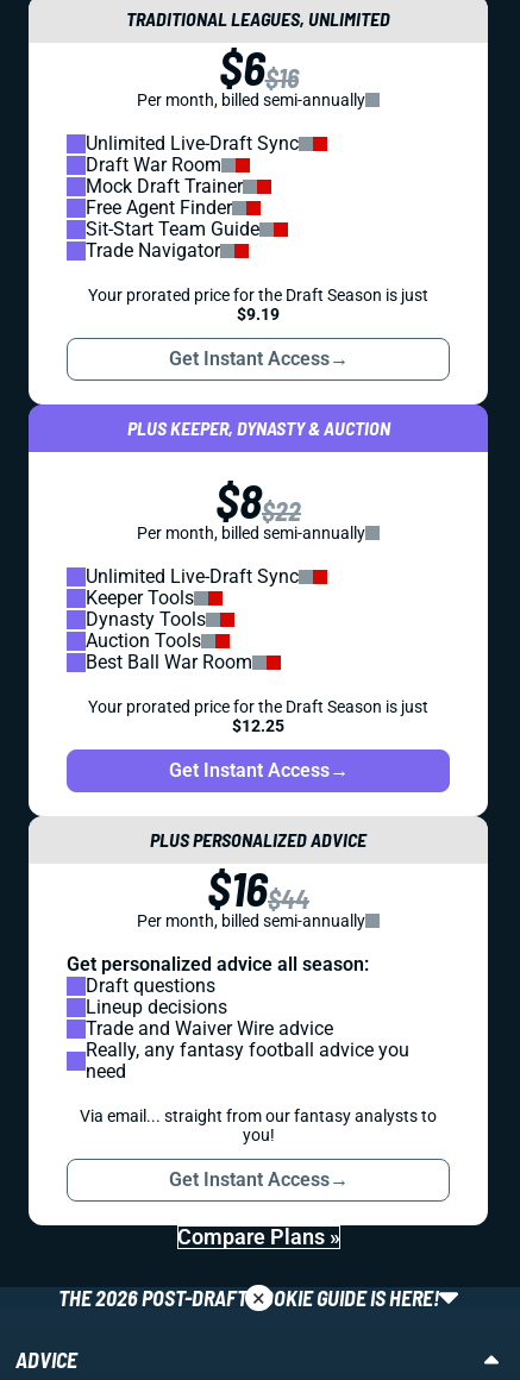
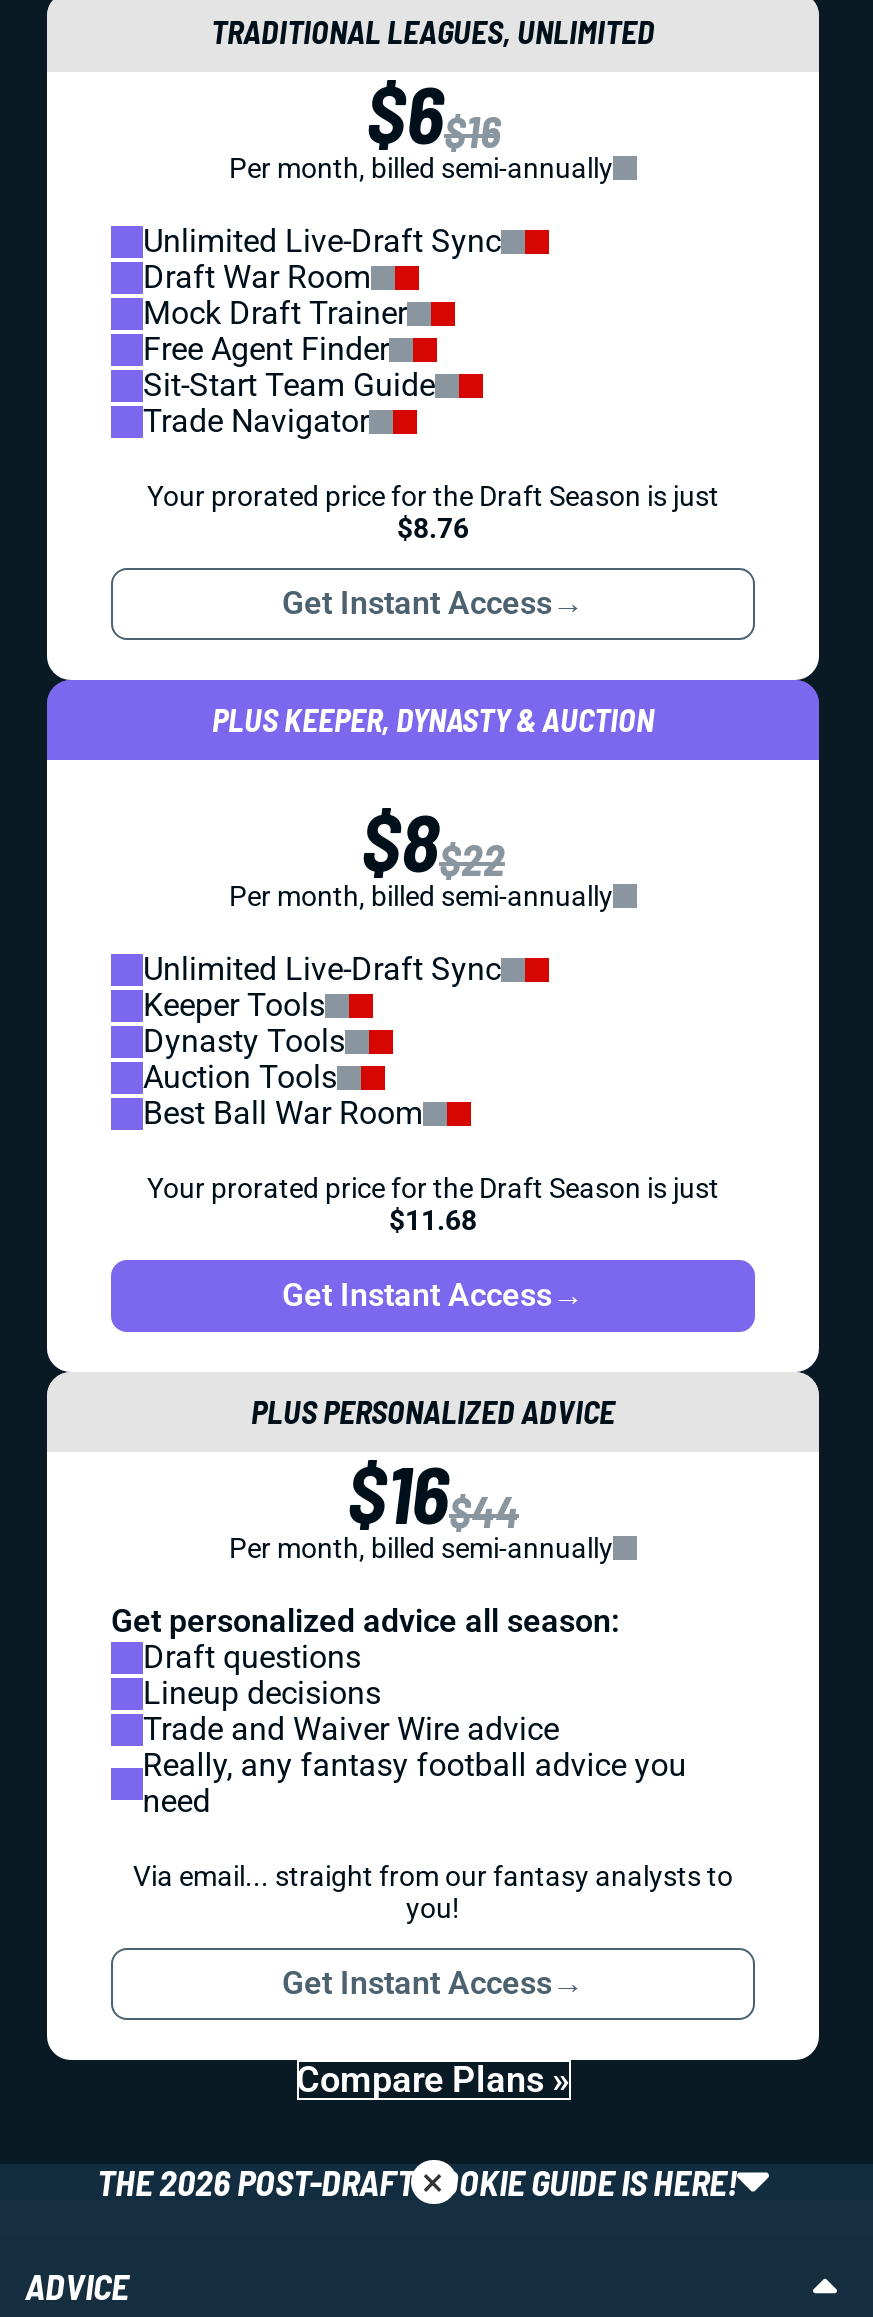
[237,305,280,324] $9.19 -> [397,512,469,544] $8.76
[232,716,284,735] $12.25 -> [389,1204,477,1236] $11.68

